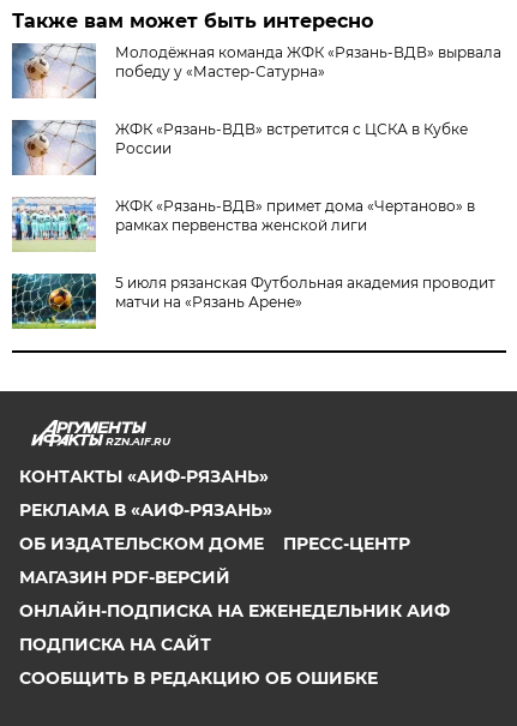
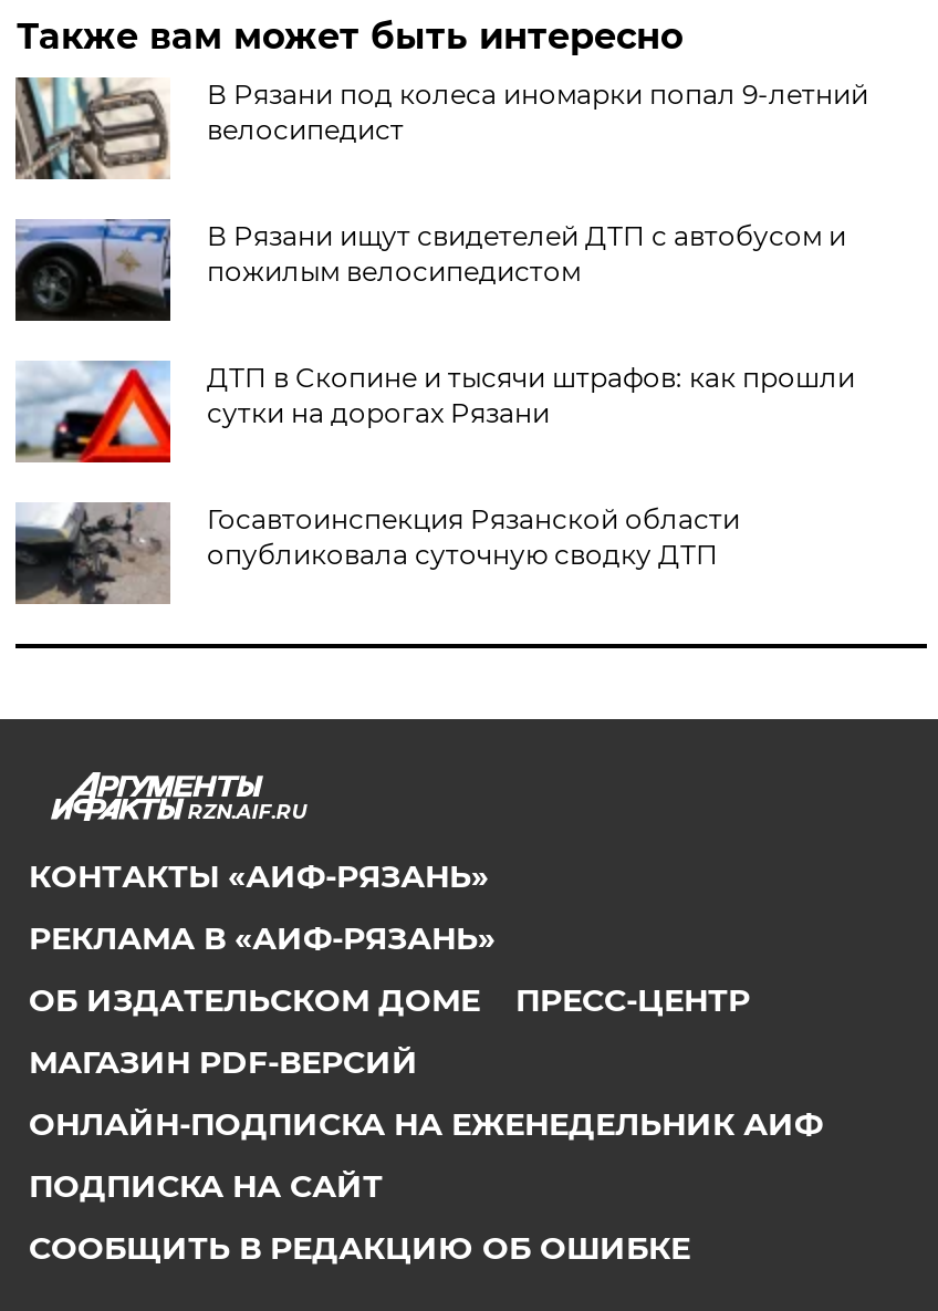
[11,42,502,98] [image] | Молодёжная команда ЖФК «Рязань-ВДВ» вырвала | победу у «Мастер-Сатурна» -> [13,77,868,181] [image] | В Рязани под колеса иномарки попал 9-летний | велосипедист
[11,120,468,176] [image] | ЖФК «Рязань-ВДВ» встретится с ЦСКА в Кубке | России -> [13,220,846,323] [image] | В Рязани ищут свидетелей ДТП с автобусом и | пожилым велосипедистом
[12,197,475,252] [image] | ЖФК «Рязань-ВДВ» примет дома «Чертаново» в | рамках первенства женской лиги -> [15,361,855,465] [image] | ДТП в Скопине и тысячи штрафов: как прошли | сутки на дорогах Рязани
[11,272,496,330] [image] | 5 июля рязанская Футбольная академия проводит | матчи на «Рязань Арене» -> [15,502,740,606] [image] | Госавтоинспекция Рязанской области | опубликовала суточную сводку ДТП

